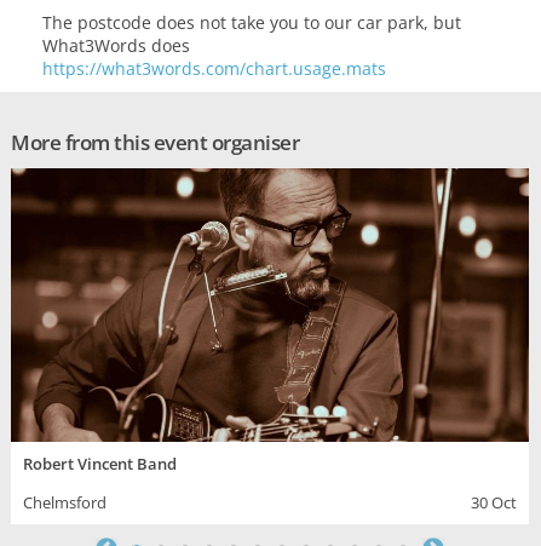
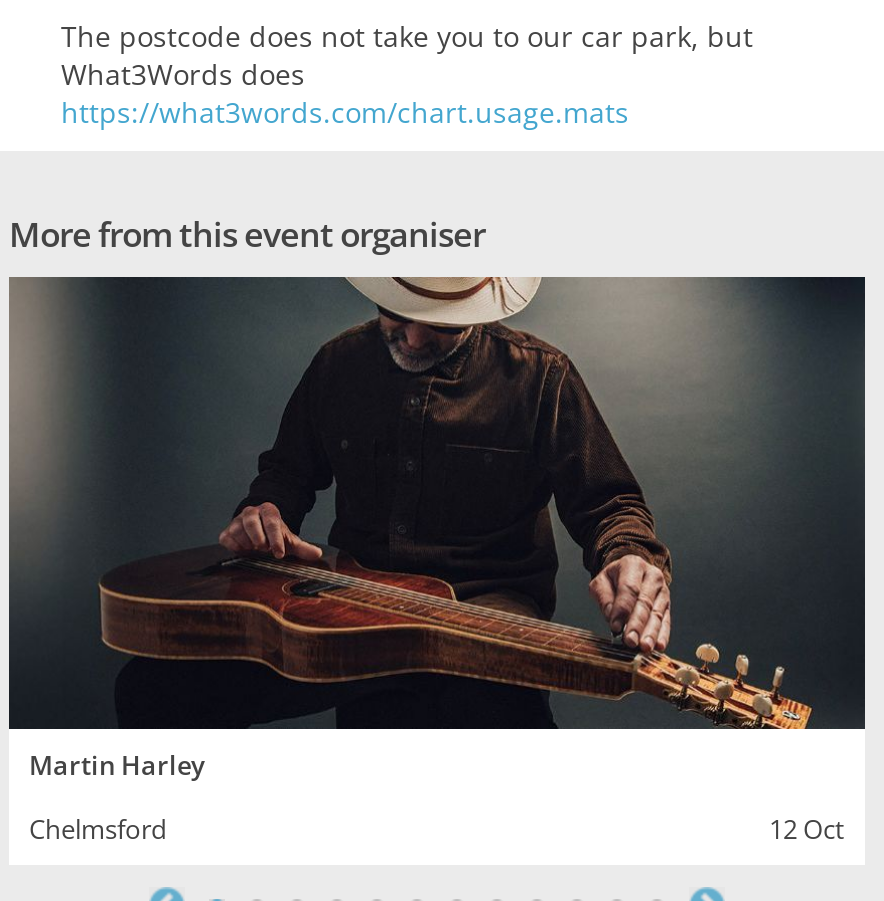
[11,167,530,475] [image] | Robert Vincent Band -> [9,275,867,784] [image] | Martin Harley
[471,492,517,514] 30 Oct -> [769,812,845,848] 12 Oct

